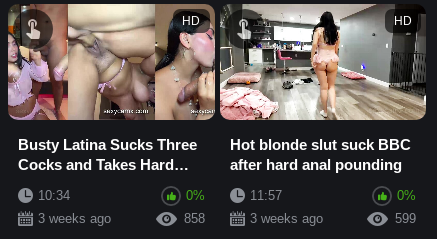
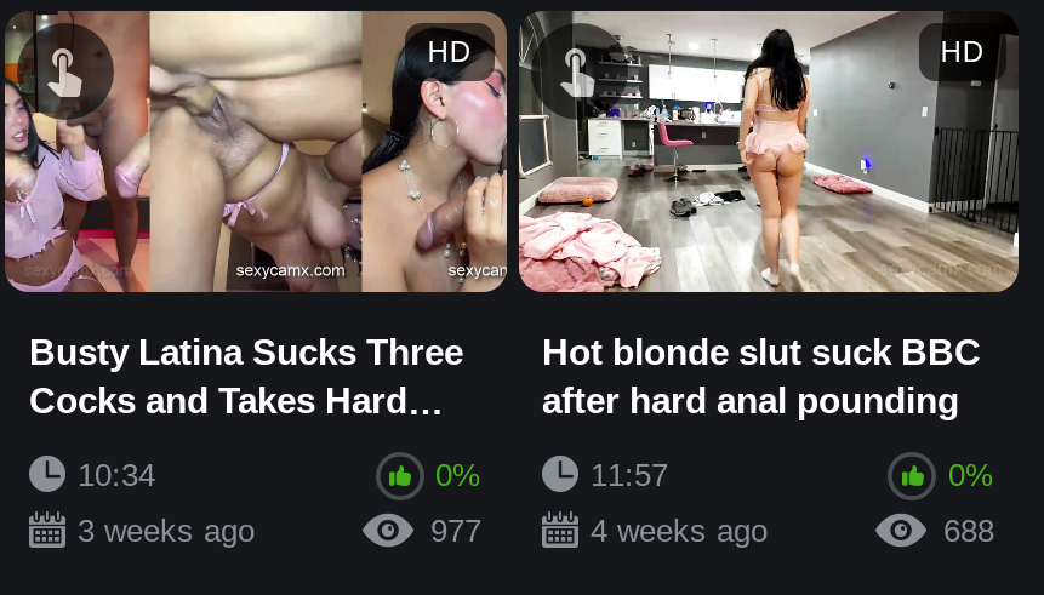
[183,211,204,226] 858 -> [430,514,481,550] 977
[249,211,322,226] 3 weeks ago -> [591,514,768,550] 4 weeks ago
[395,211,416,226] 599 -> [943,514,994,550] 688

